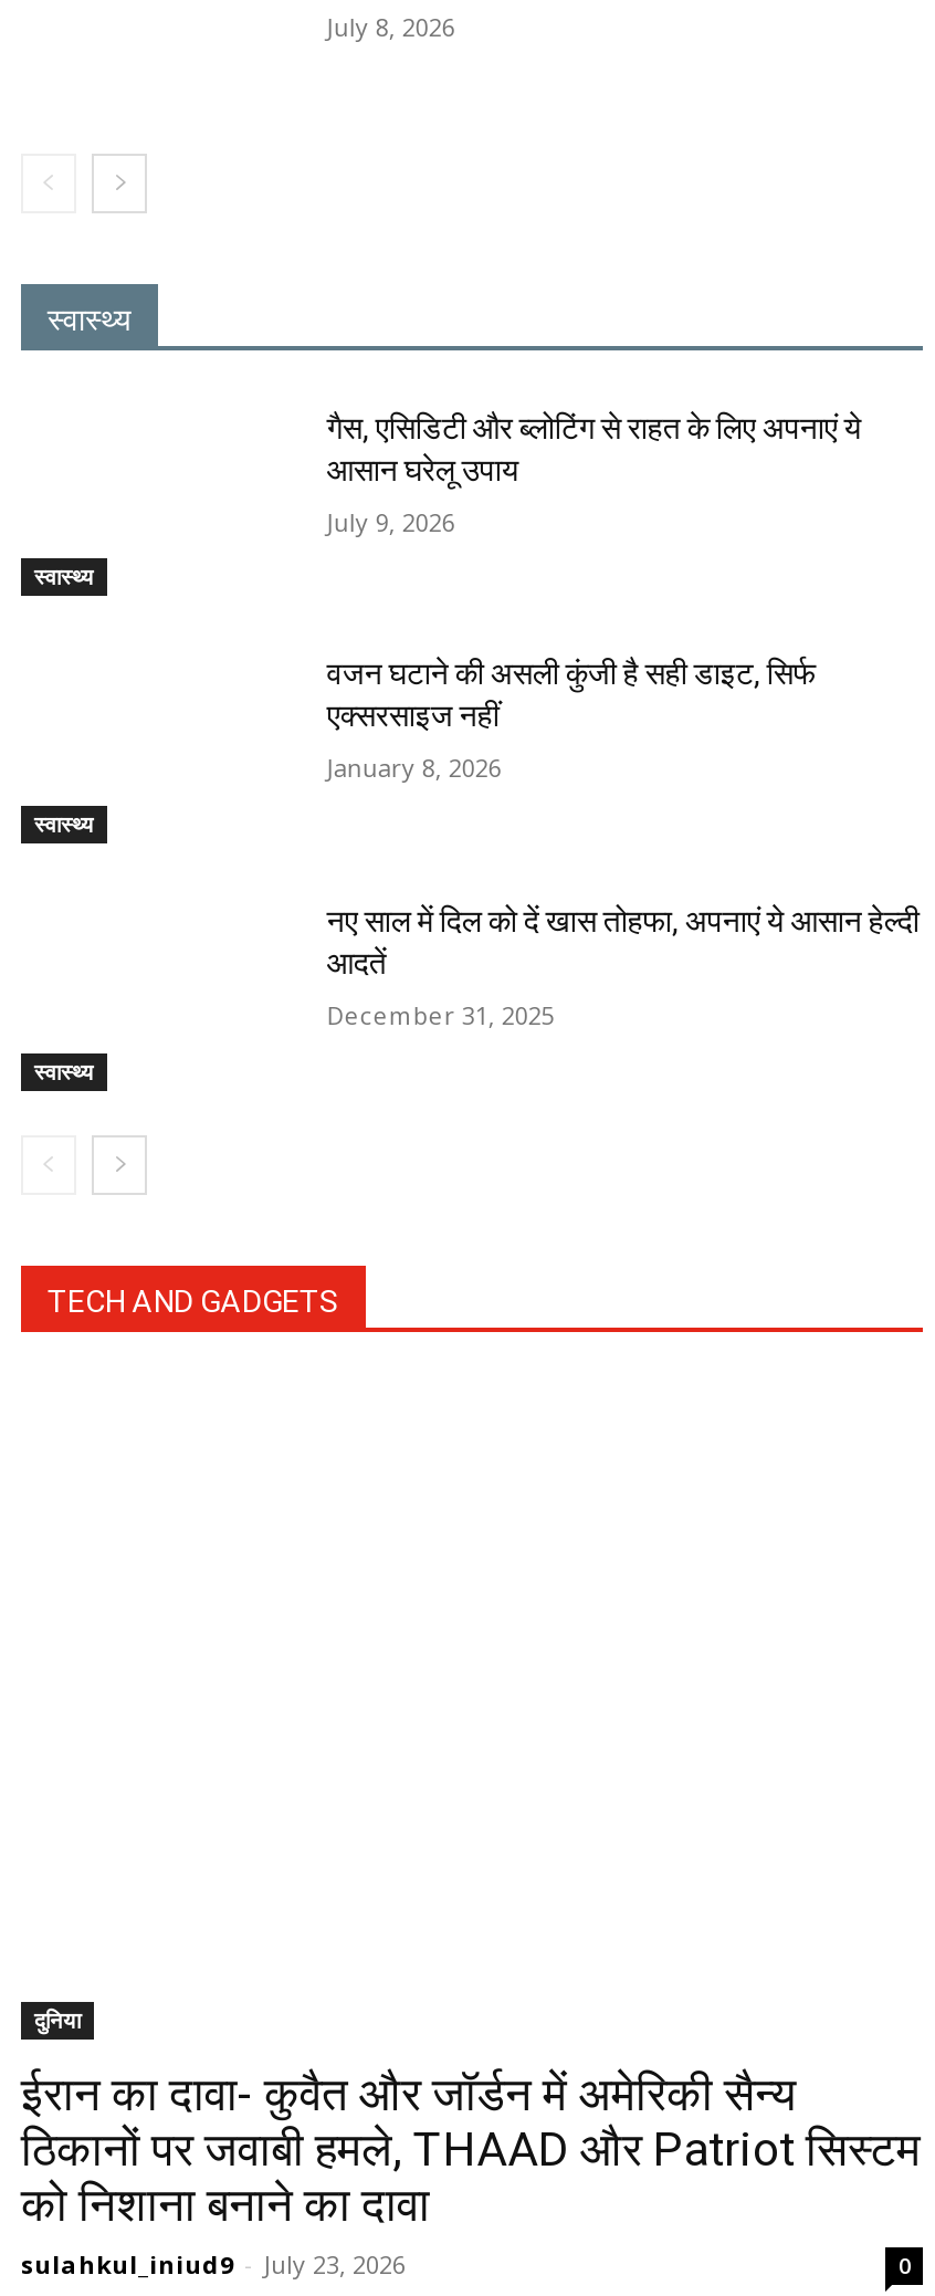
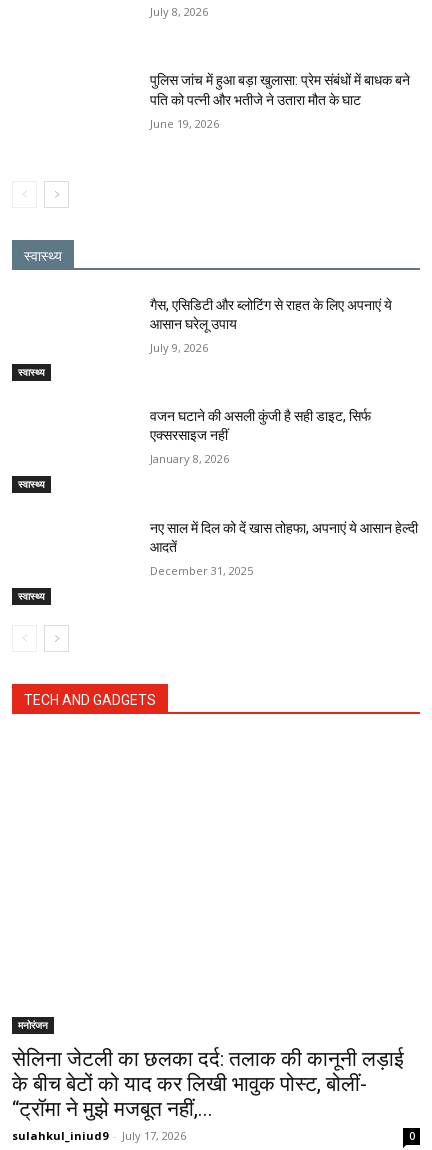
none -> [150,72,410,131] पुलिस जांच में हुआ बड़ा खुलासा: प्रेम संबंधों में बाधक बने | पति को पत्नी और भतीजे ने उतारा मौत के घाट | June 19, 2026
[34,2003,81,2034] दुनिया -> [18,1017,48,1031] मनोरंजन
[21,2067,921,2279] ईरान का दावा- कुवैत और जॉर्डन में अमेरिकी सैन्य | ठिकानों पर जवाबी हमले, THAAD और Patriot सिस्टम | को निशाना बनाने का दावा | sulahkul_iniud9 - July 23, 2026 -> [12,1046,404,1142] सेलिना जेटली का छलका दर्द: तलाक की कानूनी लड़ाई | के बीच बेटों को याद कर लिखी भावुक पोस्ट, बोलीं- | “ट्रॉमा ने मुझे मजबूत नहीं,... | sulahkul_iniud9 - July 17, 2026

